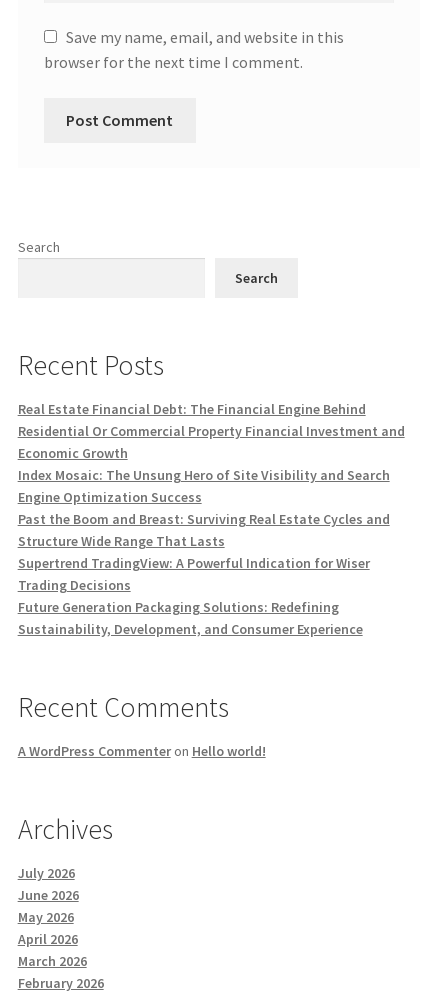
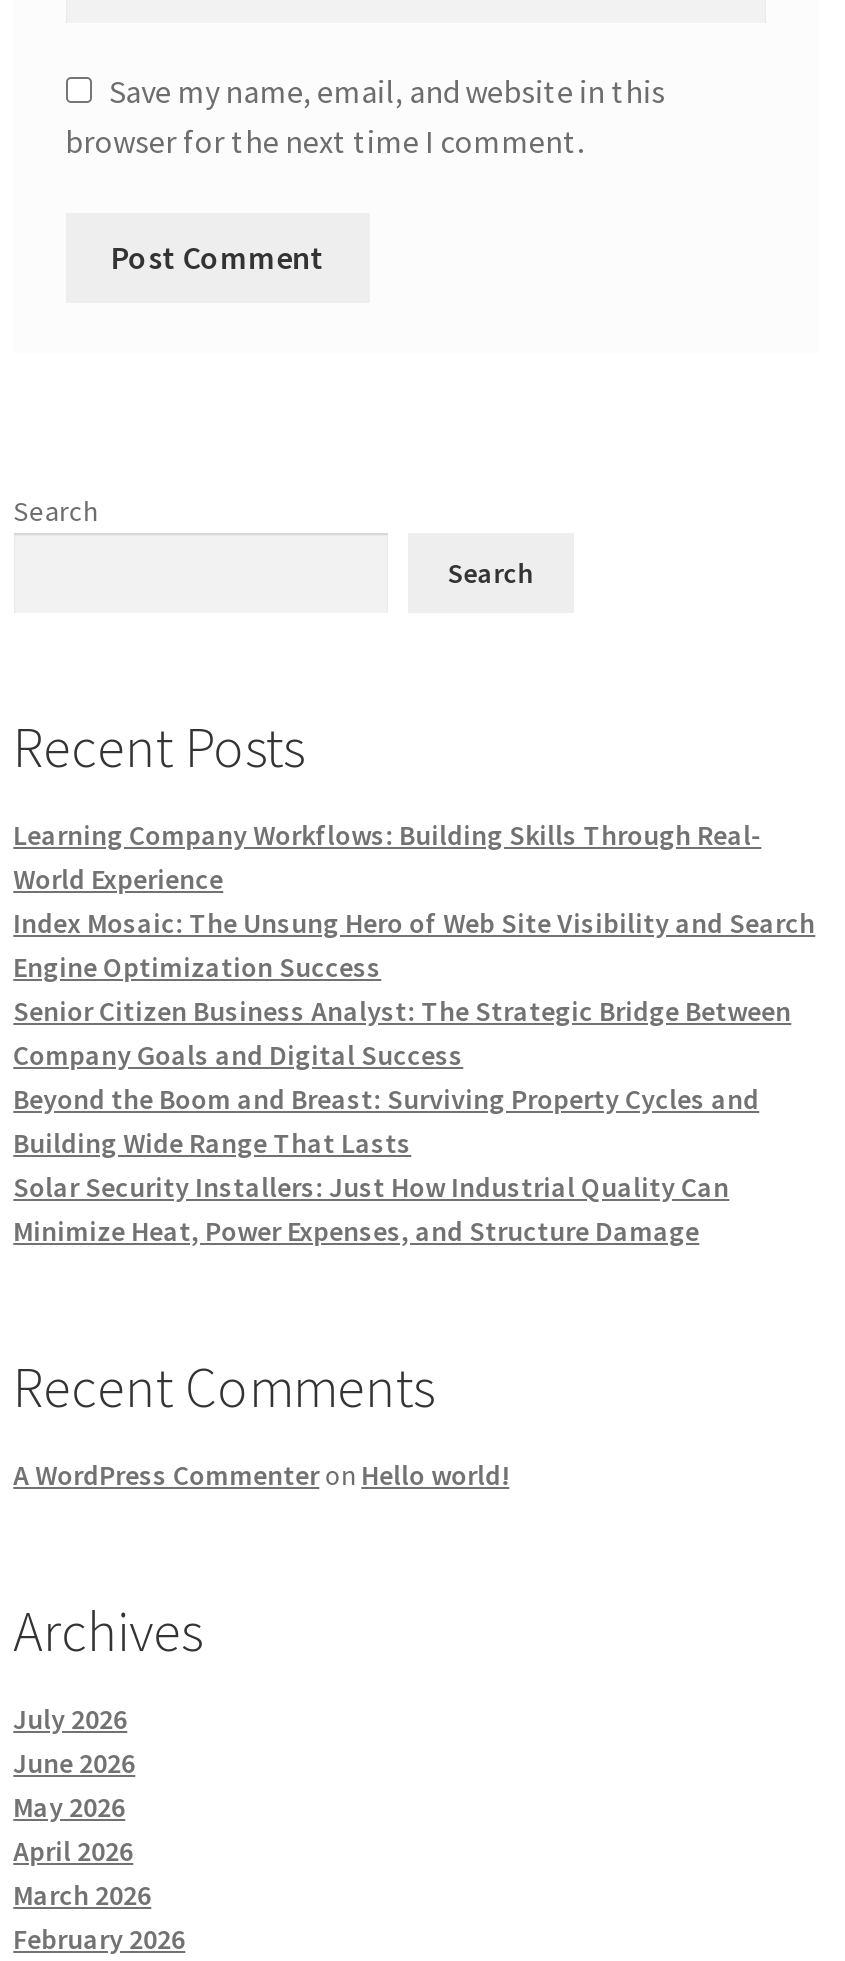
[18,399,405,483] Real Estate Financial Debt: The Financial Engine Behind | Residential Or Commercial Property Financial Investment and | Economic Growth | Index Mosaic: The Unsung Hero of Site Visibility and Search -> [13,816,815,940] Learning Company Workflows: Building Skills Through Real- | World Experience | Index Mosaic: The Unsung Hero of Web Site Visibility and Search
[18,509,390,637] Past the Boom and Breast: Surviving Real Estate Cycles and | Structure Wide Range That Lasts | Supertrend TradingView: A Powerful Indication for Wiser | Trading Decisions | Future Generation Packaging Solutions: Redefining | Sustainability, Development, and Consumer Experience -> [13,992,791,1248] Senior Citizen Business Analyst: The Strategic Bridge Between | Company Goals and Digital Success | Beyond the Boom and Breast: Surviving Property Cycles and | Building Wide Range That Lasts | Solar Security Installers: Just How Industrial Quality Can | Minimize Heat, Power Expenses, and Structure Damage

